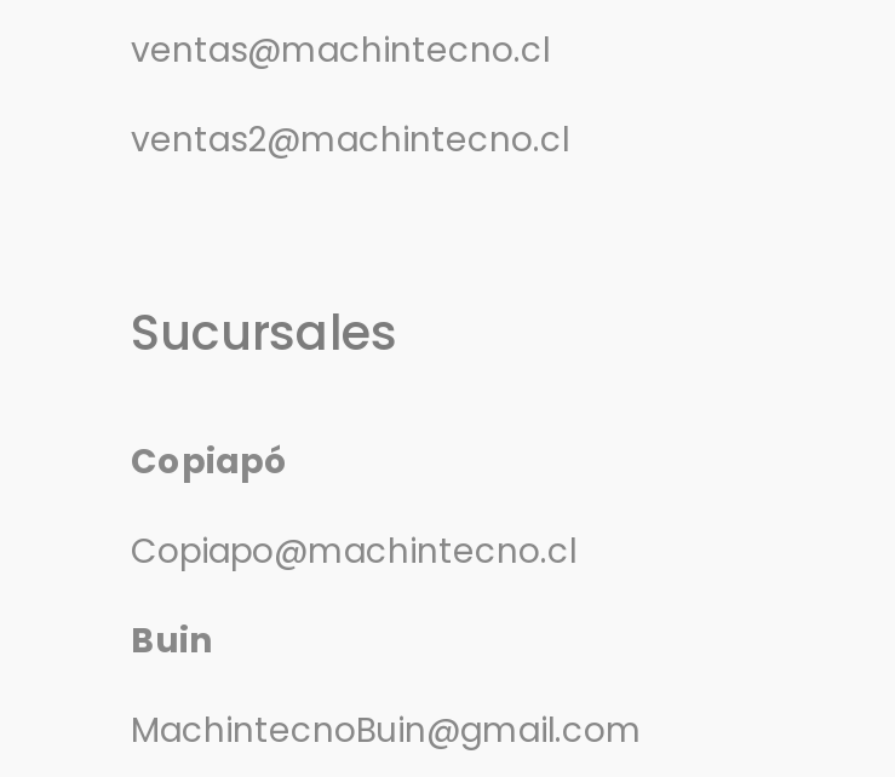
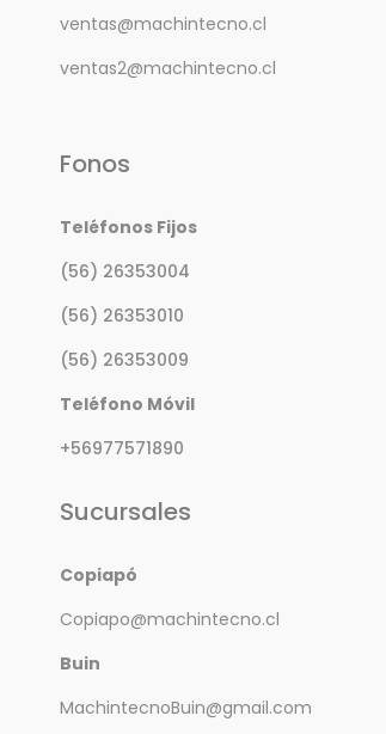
none -> [60,148,197,461] Fonos | Teléfonos Fijos | (56) 26353004 | (56) 26353010 | (56) 26353009 | Teléfono Móvil | +56977571890

